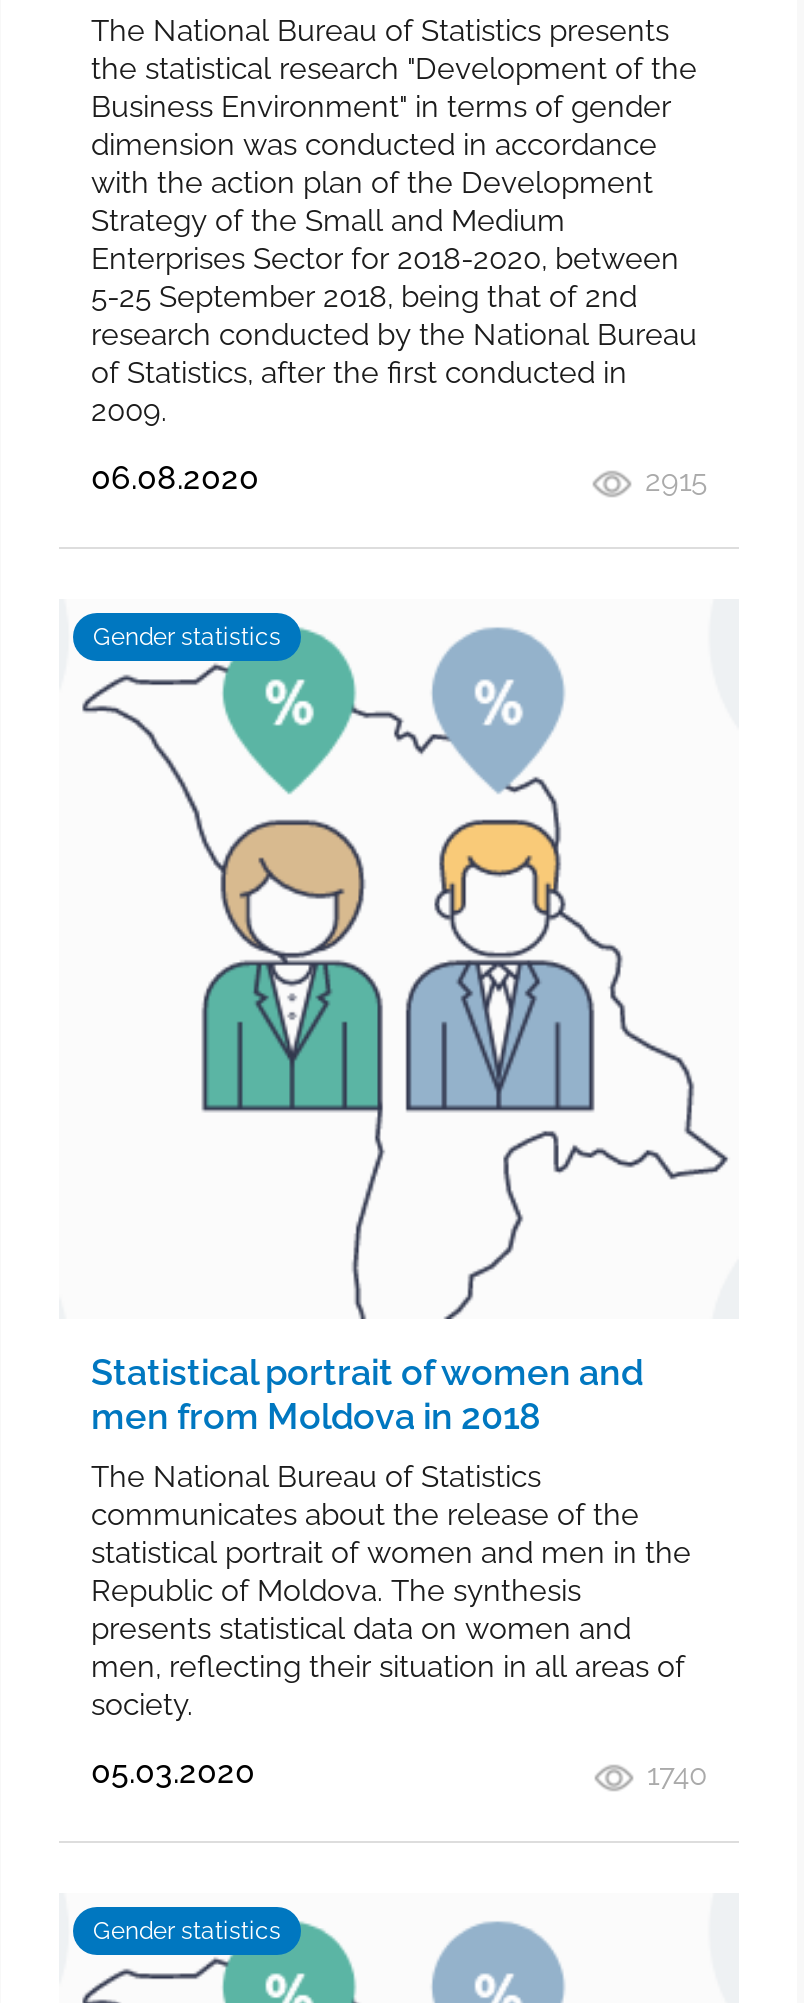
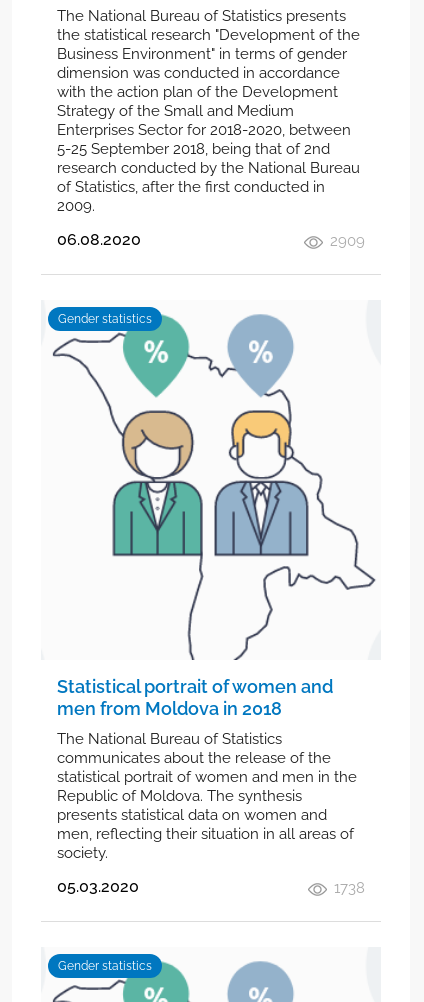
[637,462,707,498] 2915 -> [326,232,365,250] 2909
[639,1757,707,1793] 1740 -> [330,879,365,897] 1738

